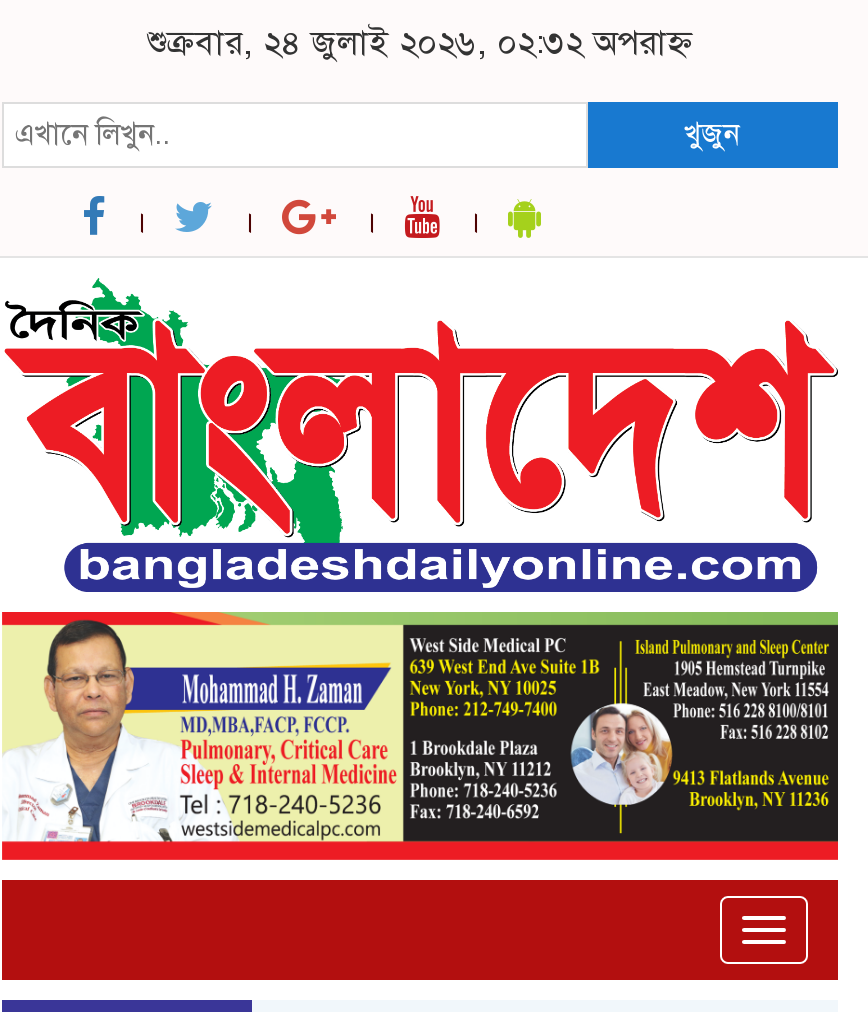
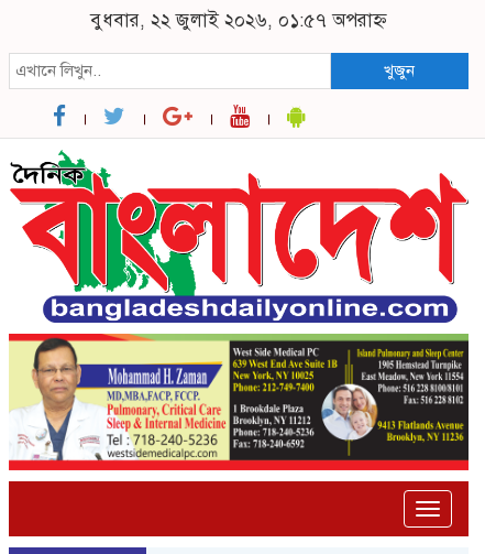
[147,22,693,64] শুক্রবার, ২৪ জুলাই ২০২৬, ০২:৩২ অপরাহ্ন -> [90,9,387,32] বুধবার, ২২ জুলাই ২০২৬, ০১:৫৭ অপরাহ্ন

